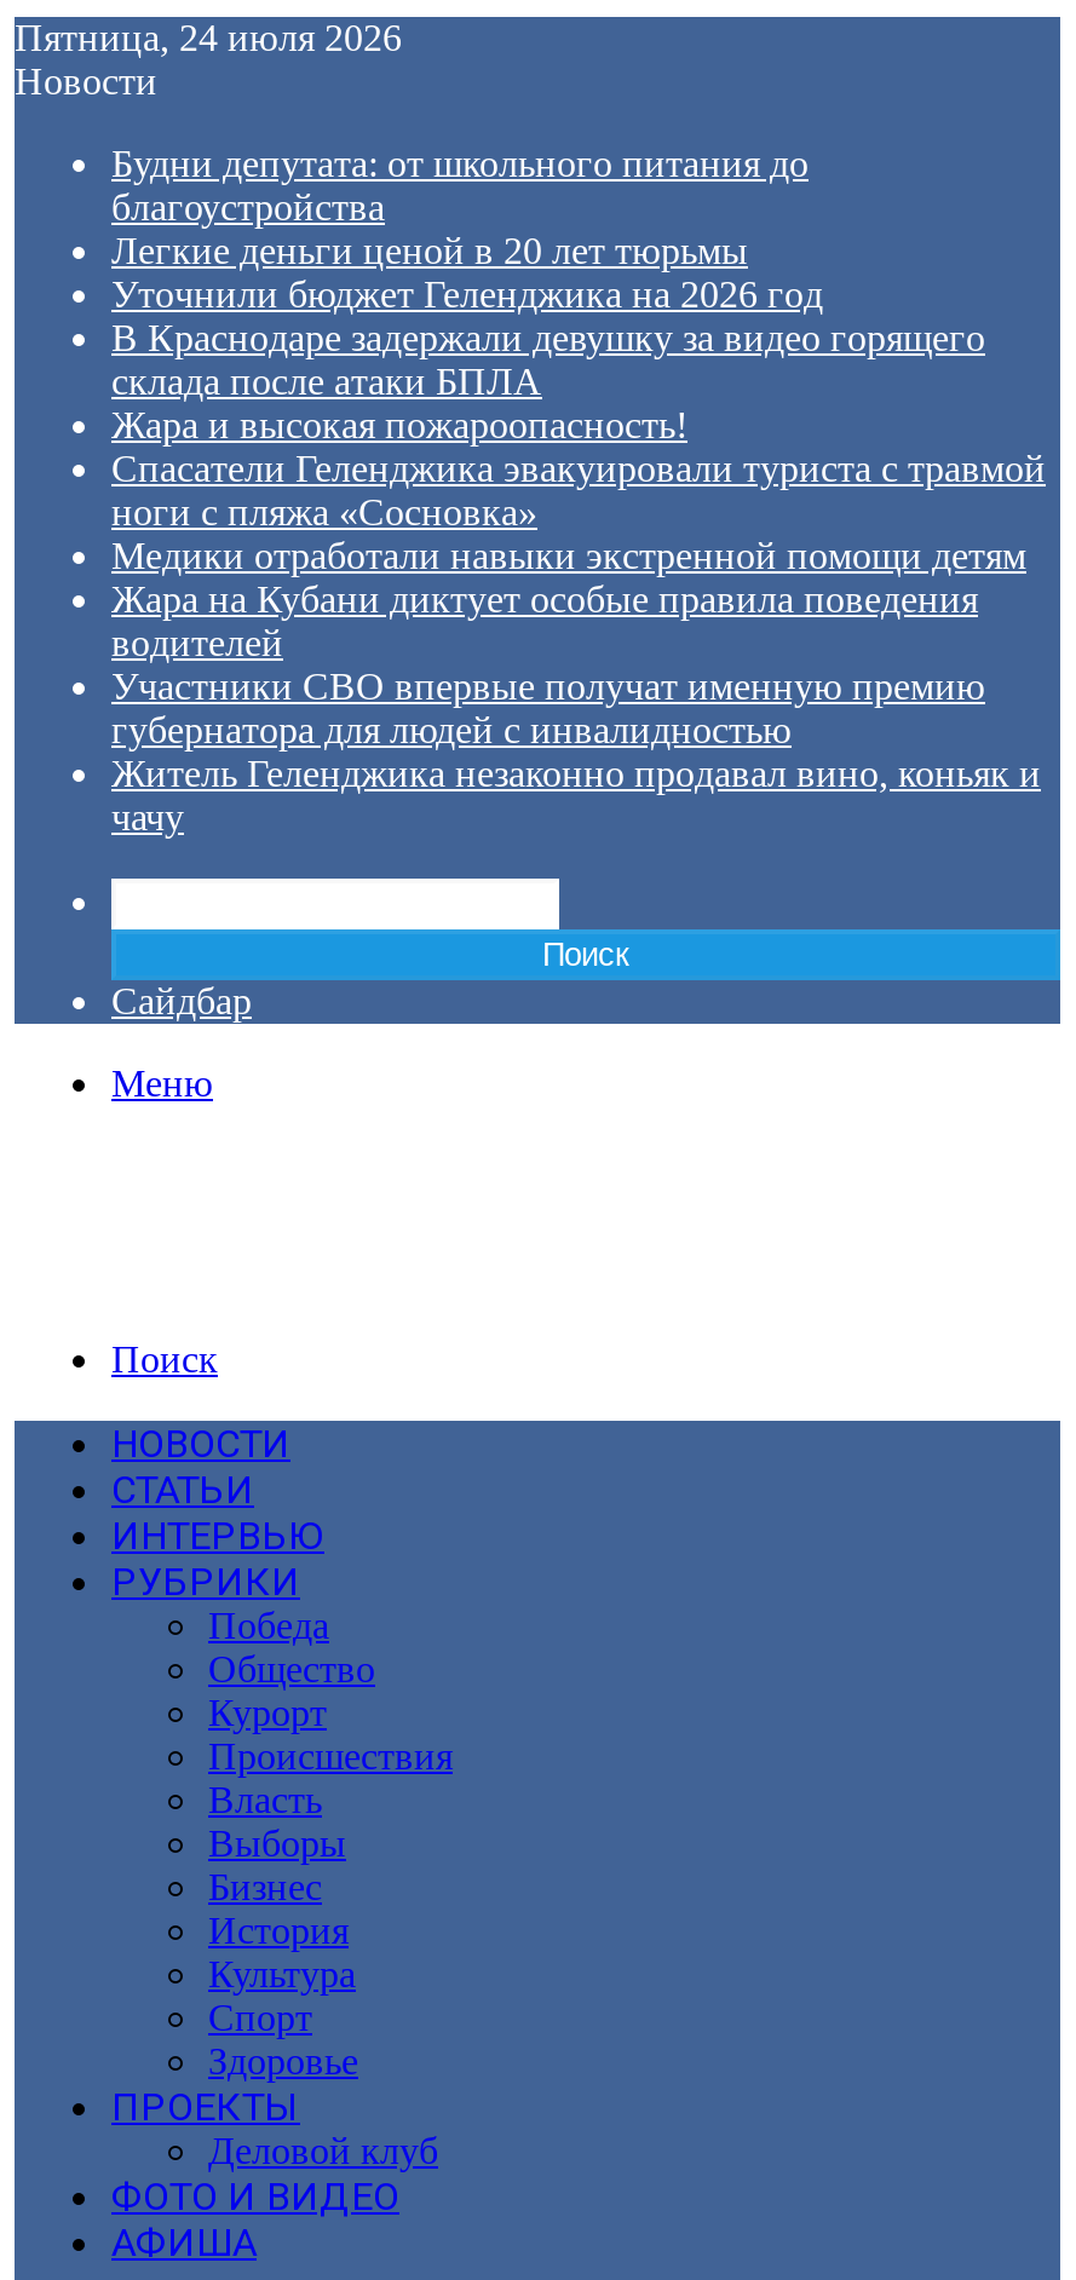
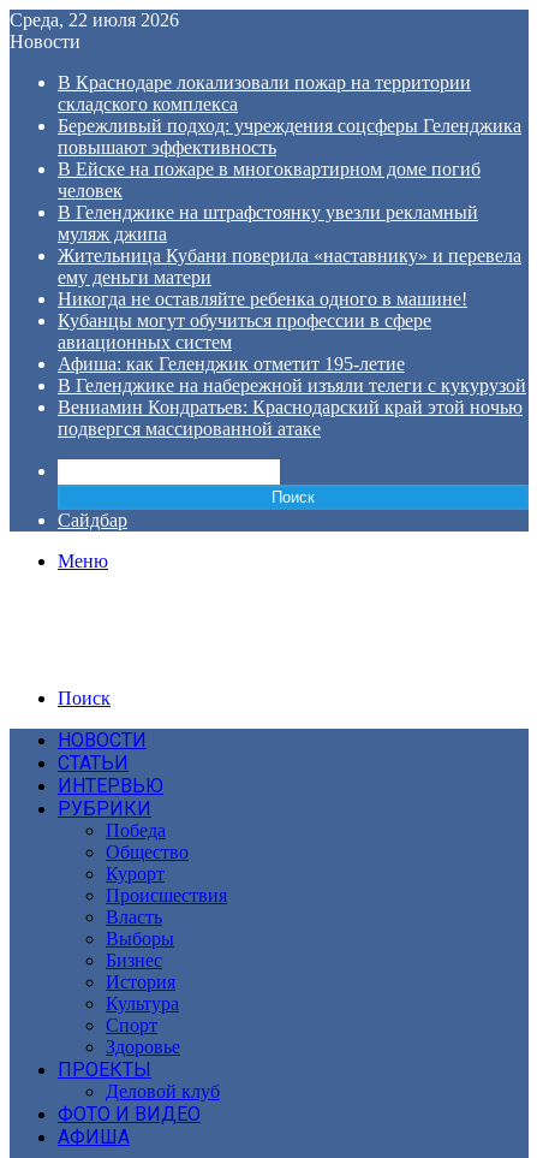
[15,17,402,58] Пятница, 24 июля 2026 -> [10,10,179,30] Среда, 22 июля 2026
[111,143,1046,837] Будни депутата: от школьного питания до | благоустройства | Легкие деньги ценой в 20 лет тюрьмы | Уточнили бюджет Геленджика на 2026 год | В Краснодаре задержали девушку за видео горящего | склада после атаки БПЛА | Жара и высокая пожароопасность! | Спасатели Геленджика эвакуировали туриста с травмой | ноги с пляжа «Сосновка» | Медики отработали навыки экстренной помощи детям | Жара на Кубани диктует особые правила поведения | водителей | Участники СВО впервые получат именную премию | губернатора для людей с инвалидностью | Житель Геленджика незаконно продавал вино, коньяк и | чачу -> [58,72,526,439] В Краснодаре локализовали пожар на территории | складского комплекса | Бережливый подход: учреждения соцсферы Геленджика | повышают эффективность | В Ейске на пожаре в многоквартирном доме погиб | человек | В Геленджике на штрафстоянку увезли рекламный | муляж джипа | Жительница Кубани поверила «наставнику» и перевела | ему деньги матери | Никогда не оставляйте ребенка одного в машине! | Кубанцы могут обучиться профессии в сфере | авиационных систем | Афиша: как Геленджик отметит 195-летие | В Геленджике на набережной изъяли телеги с кукурузой | Вениамин Кондратьев: Краснодарский край этой ночью | подвергся массированной атаке

